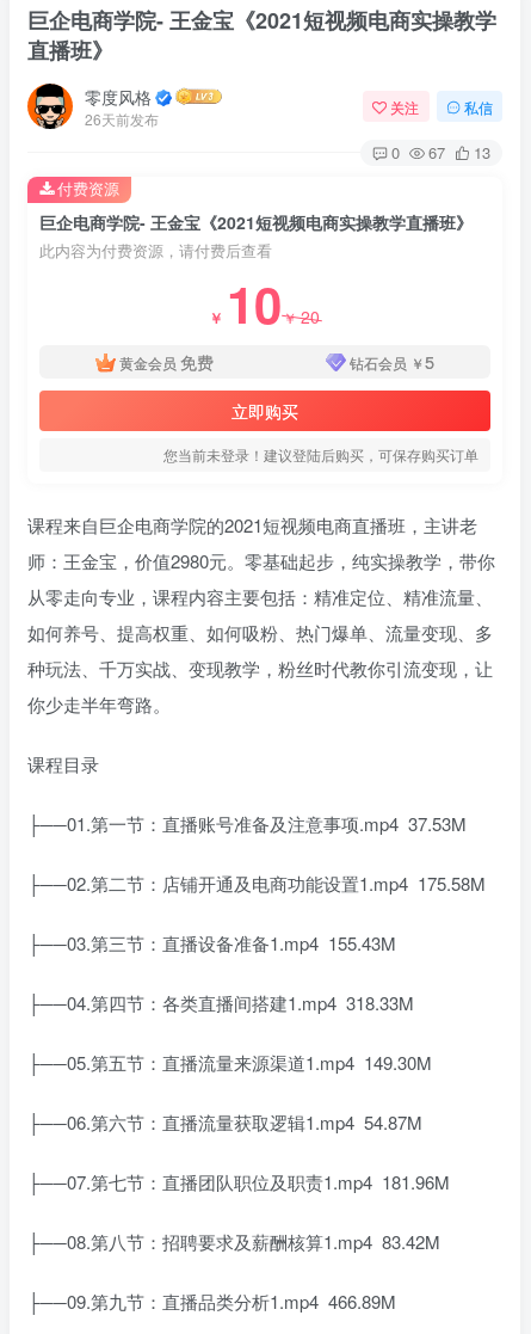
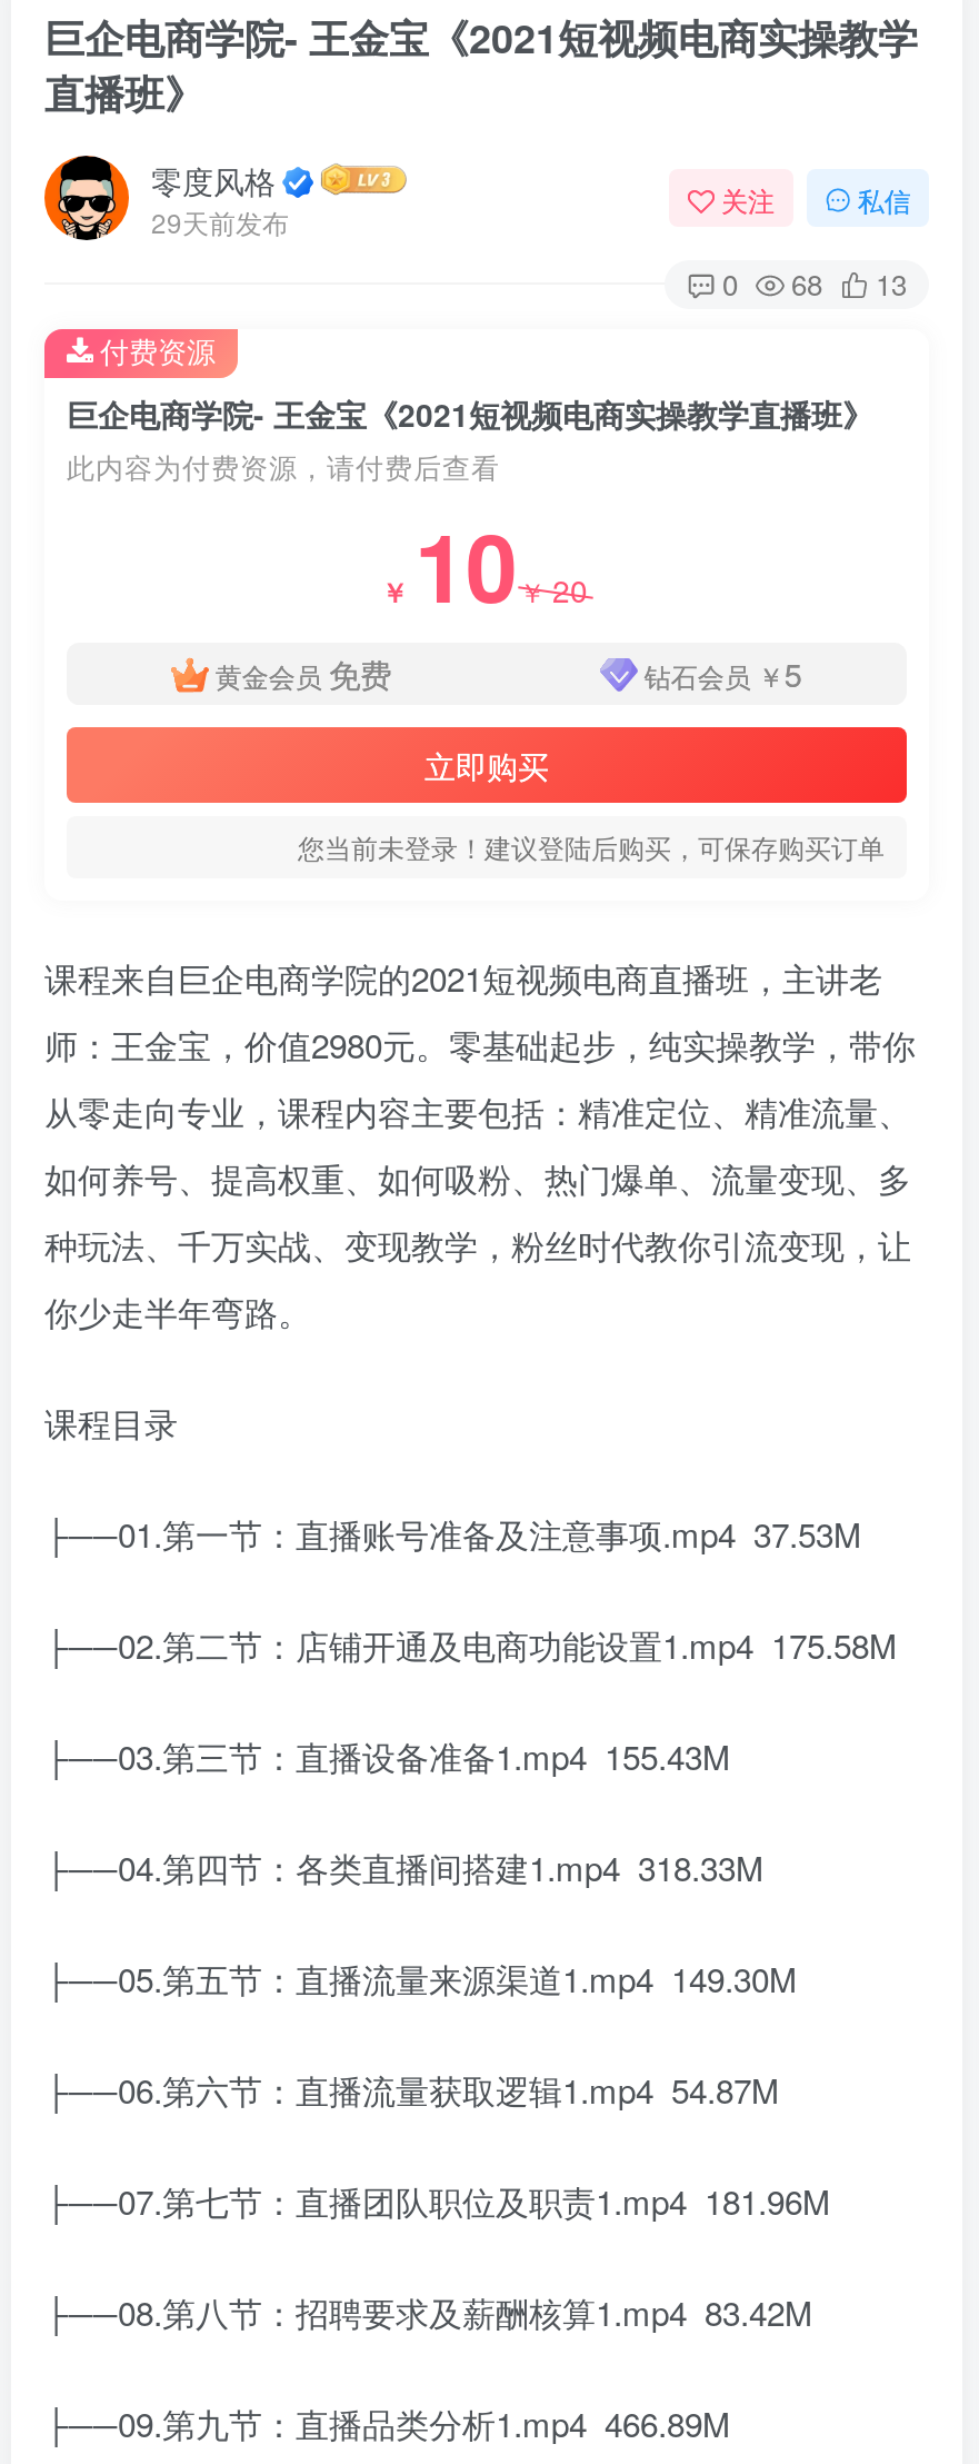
[85,108,159,128] 26天前发布 -> [151,201,289,239] 29天前发布
[391,141,490,164] 0 67 13 -> [722,262,907,305] 0 68 13

